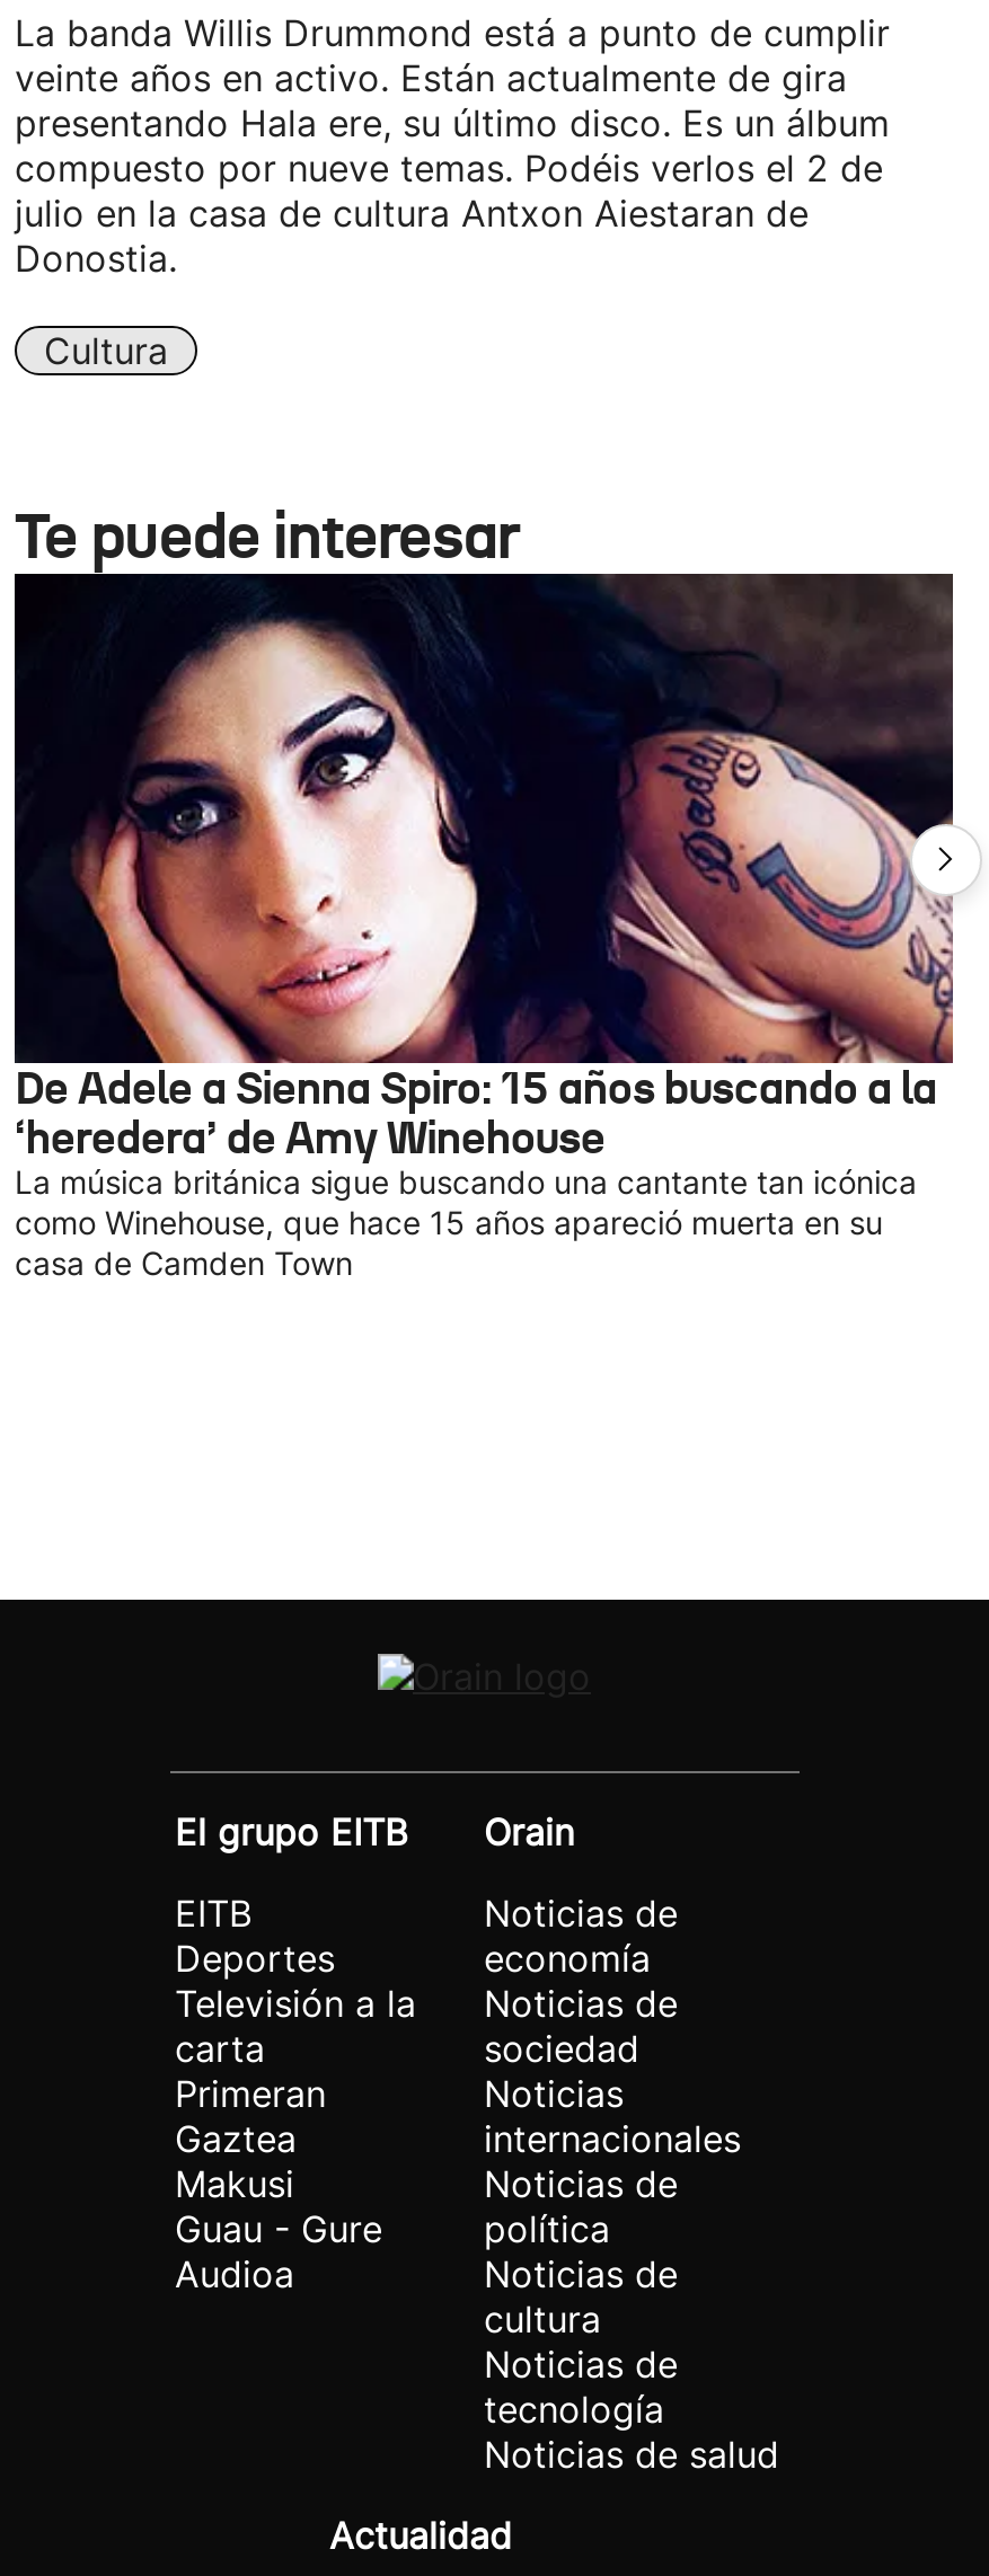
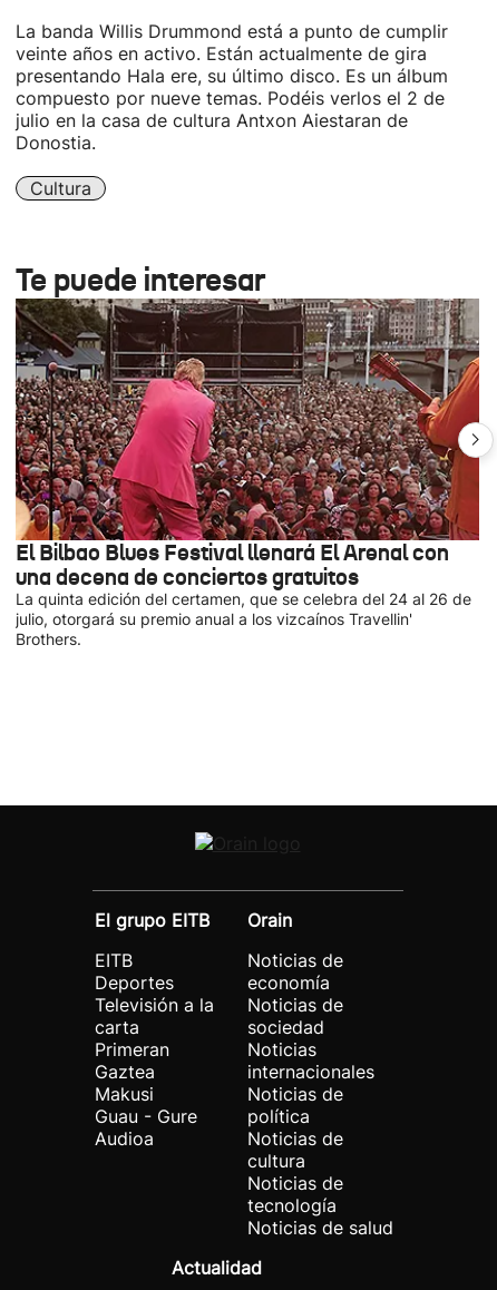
[12,572,955,1282] [image] | De Adele a Sienna Spiro: 15 años buscando a la | ‘heredera’ de Amy Winehouse | La música británica sigue buscando una cantante tan icónica | como Winehouse, que hace 15 años apareció muerta en su | casa de Camden Town -> [14,297,480,648] [image] | El Bilbao Blues Festival llenará El Arenal con | una decena de conciertos gratuitos | La quinta edición del certamen, que se celebra del 24 al 26 de | julio, otorgará su premio anual a los vizcaínos Travellin' | Brothers.

